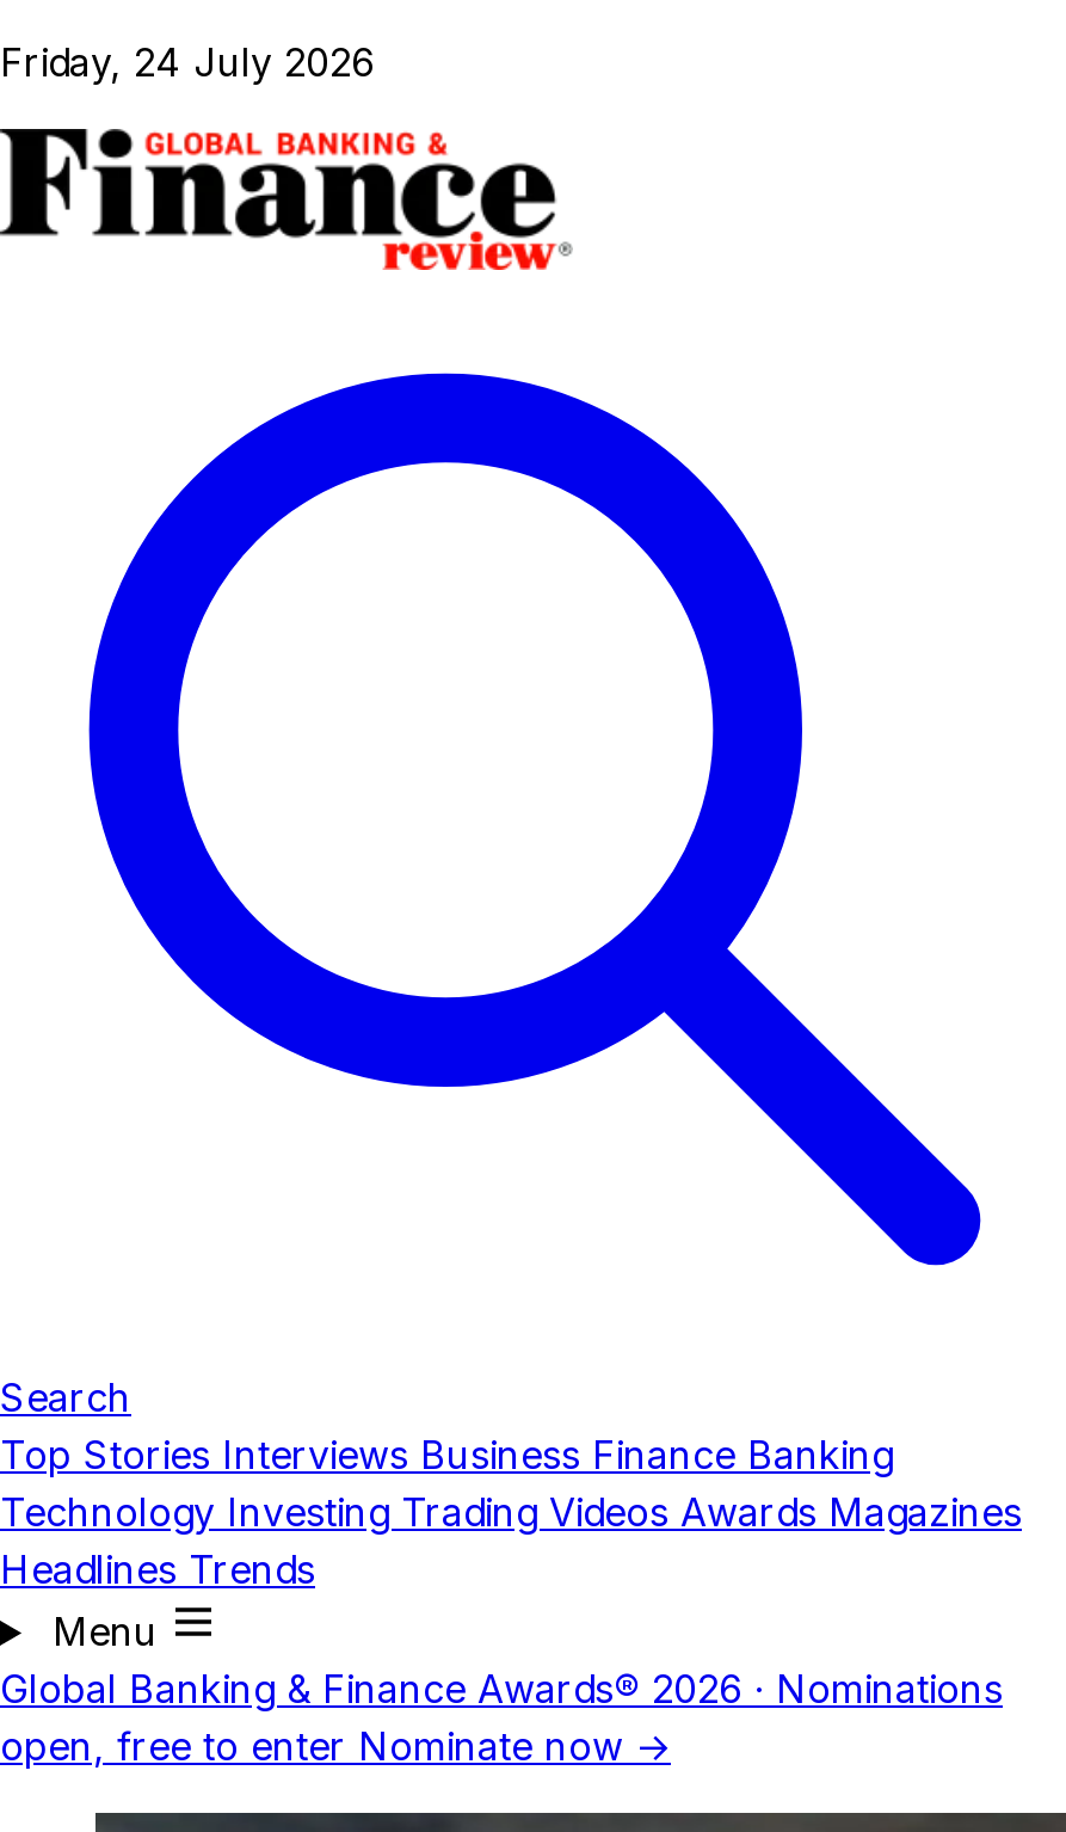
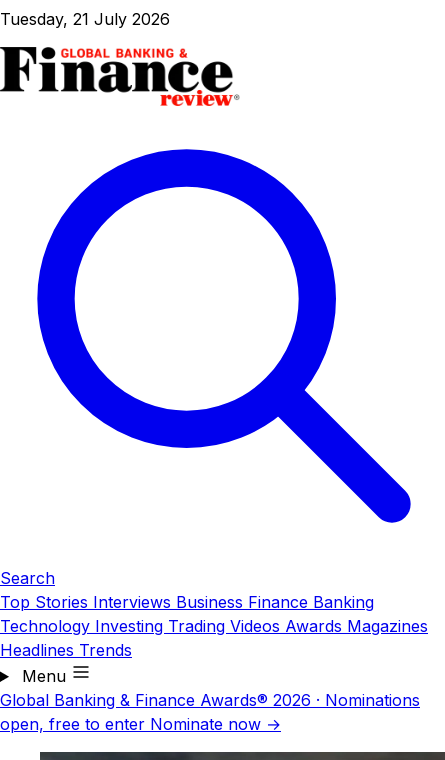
[0,38,375,86] Friday, 24 July 2026 -> [0,9,170,29] Tuesday, 21 July 2026

